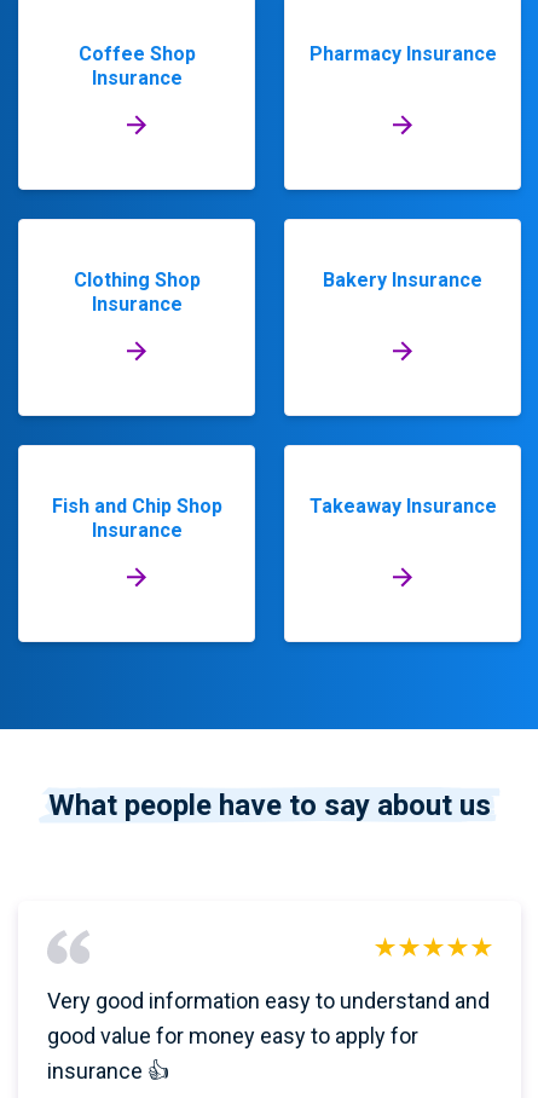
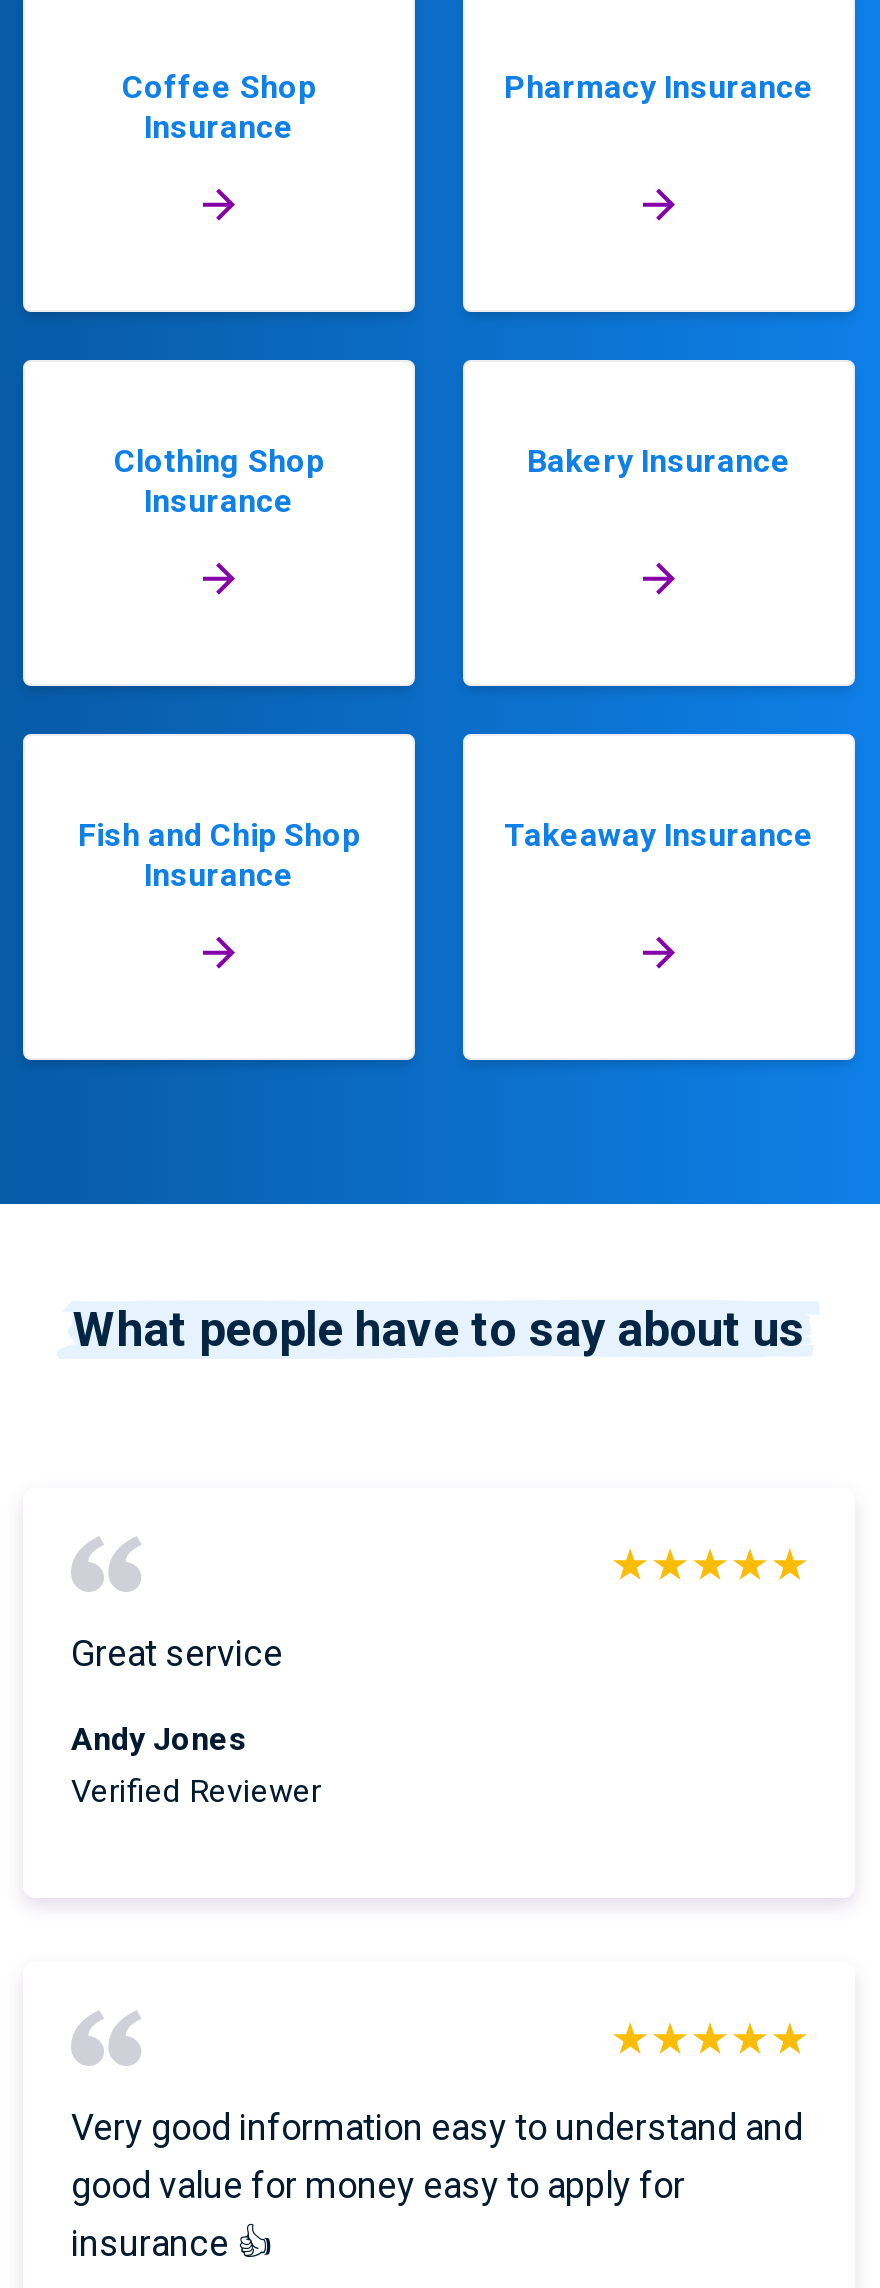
none -> [71,1632,321,1810] Great service | Andy Jones | Verified Reviewer

